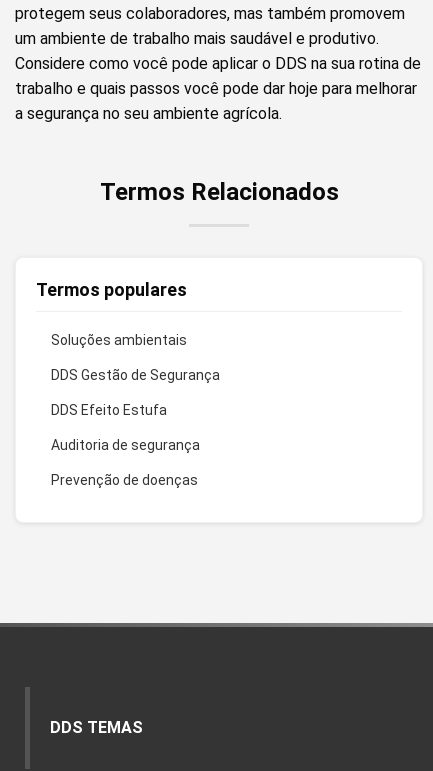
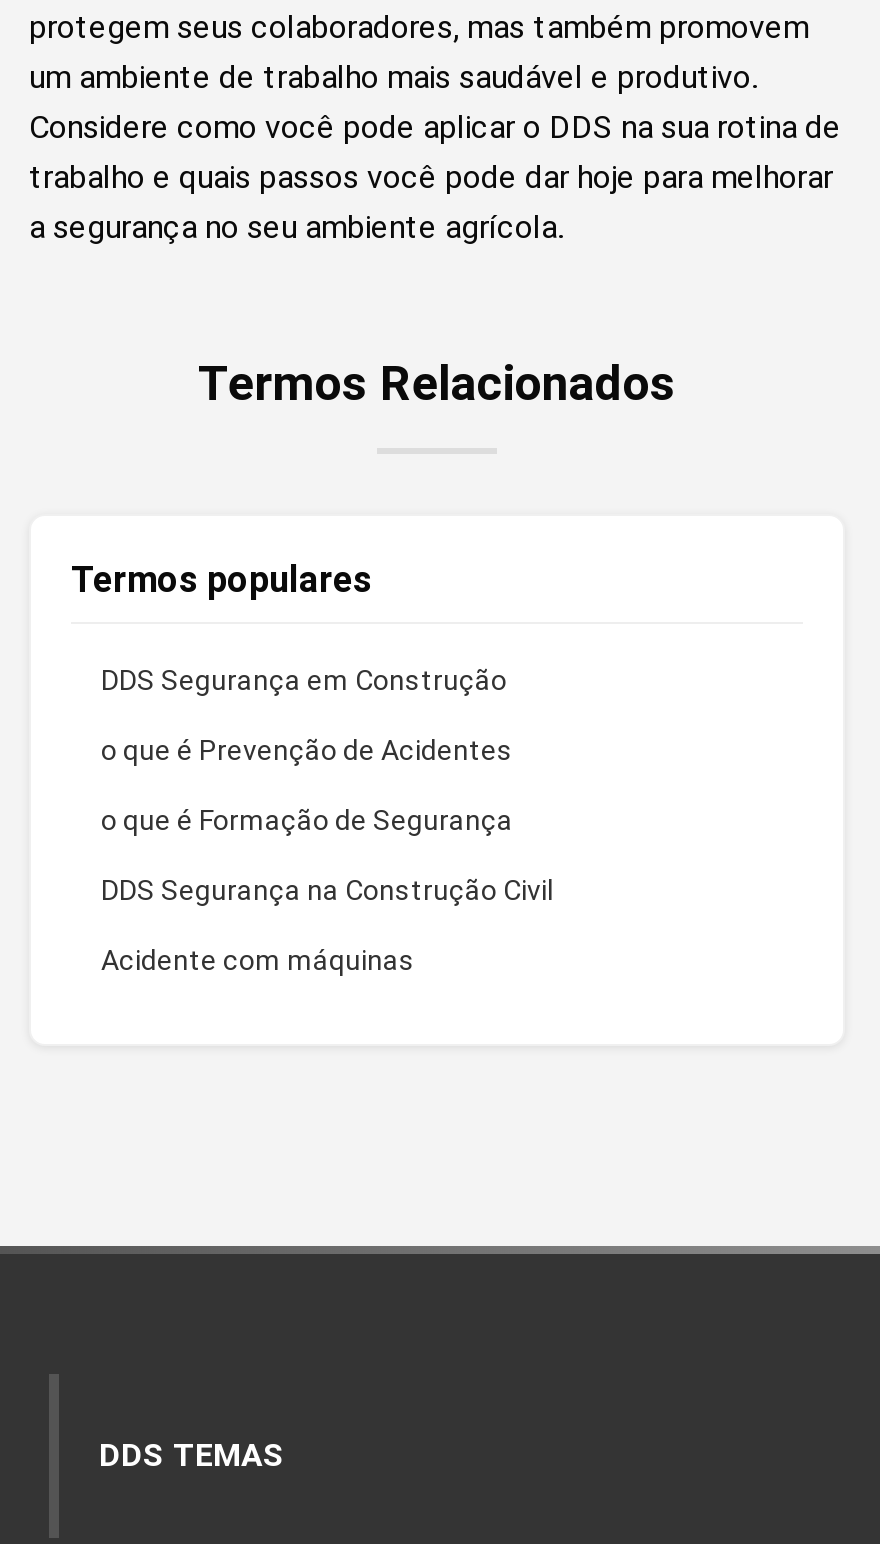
[51,332,187,348] Soluções ambientais -> [101,664,507,696] DDS Segurança em Construção
[51,367,220,383] DDS Gestão de Segurança -> [101,734,513,766] o que é Prevenção de Acidentes
[51,402,167,418] DDS Efeito Estufa -> [101,804,513,836] o que é Formação de Segurança
[51,437,200,453] Auditoria de segurança -> [101,874,553,906] DDS Segurança na Construção Civil
[51,472,198,488] Prevenção de doenças -> [101,944,415,976] Acidente com máquinas

